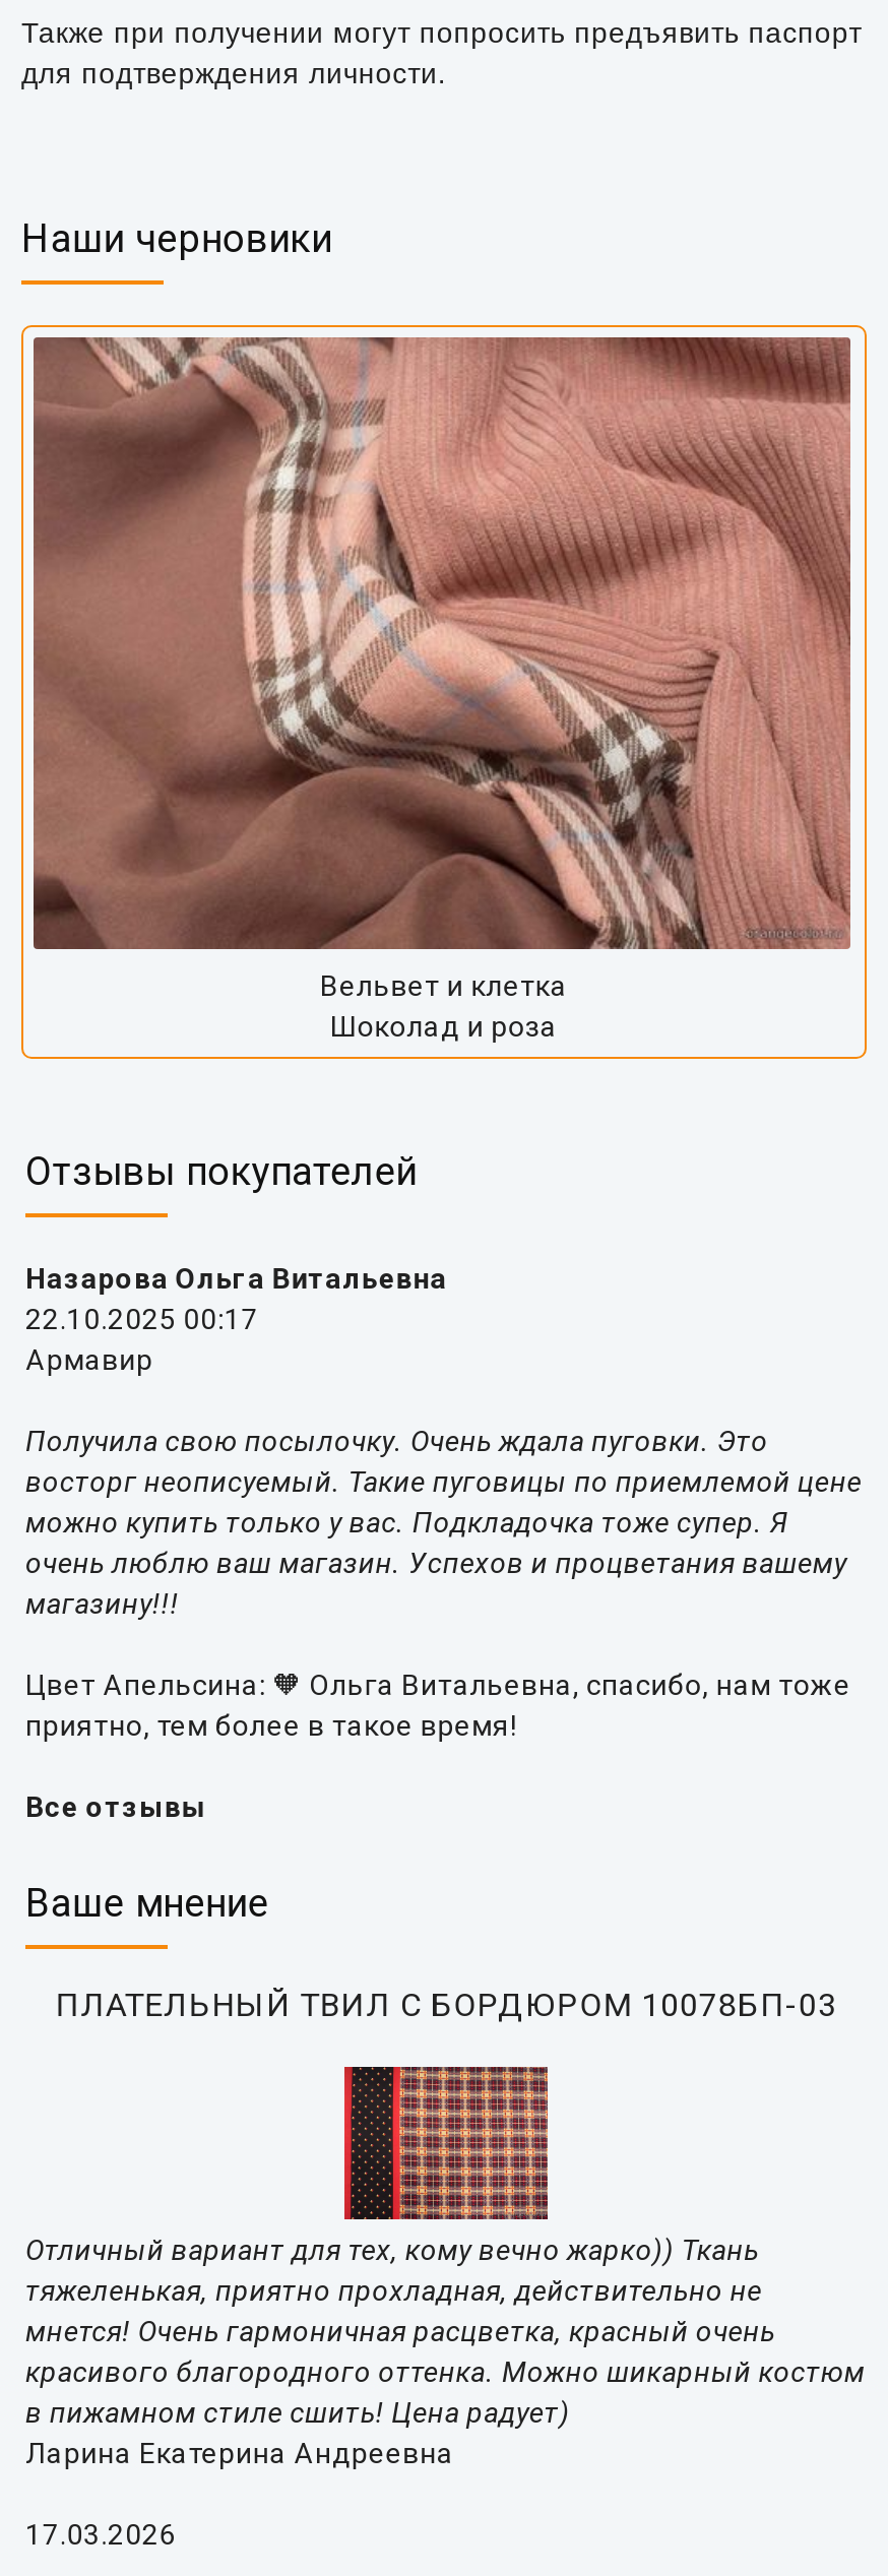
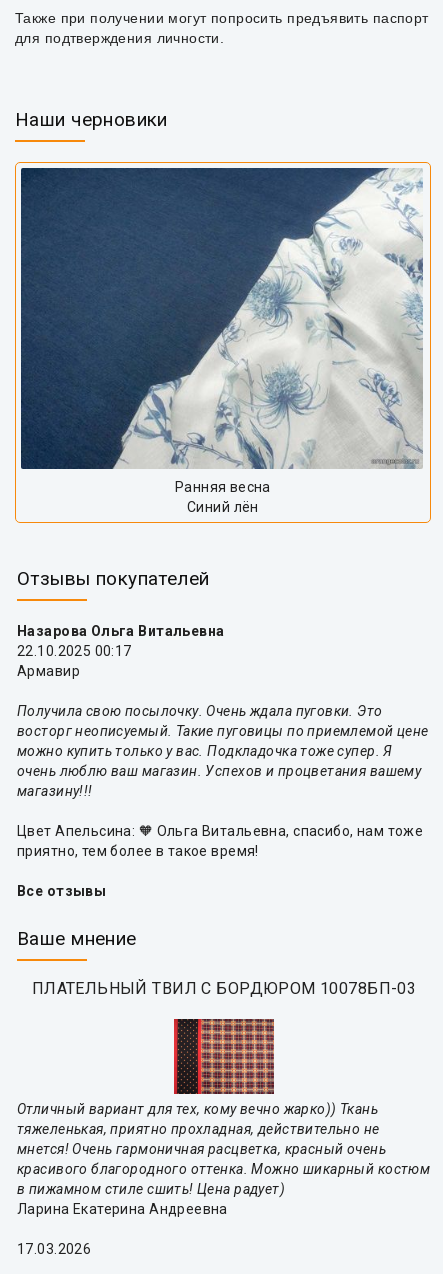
[31,335,852,1043] [image] | Вельвет и клетка | Шоколад и роза -> [20,167,424,515] [image] | Ранняя весна | Синий лён

